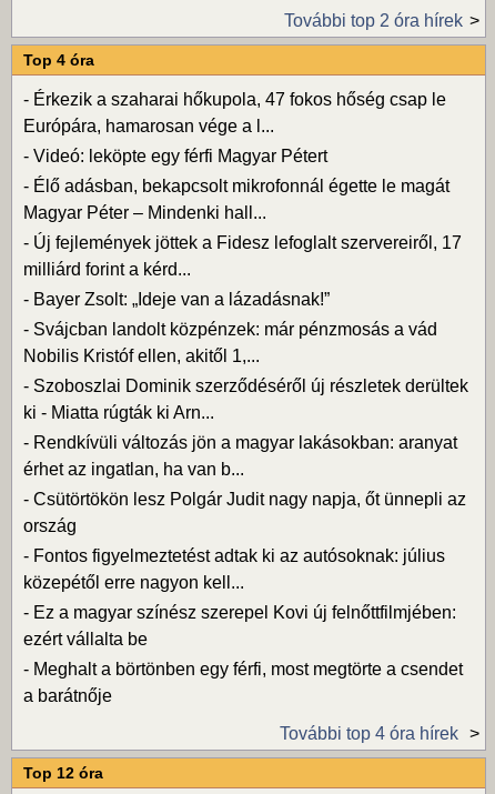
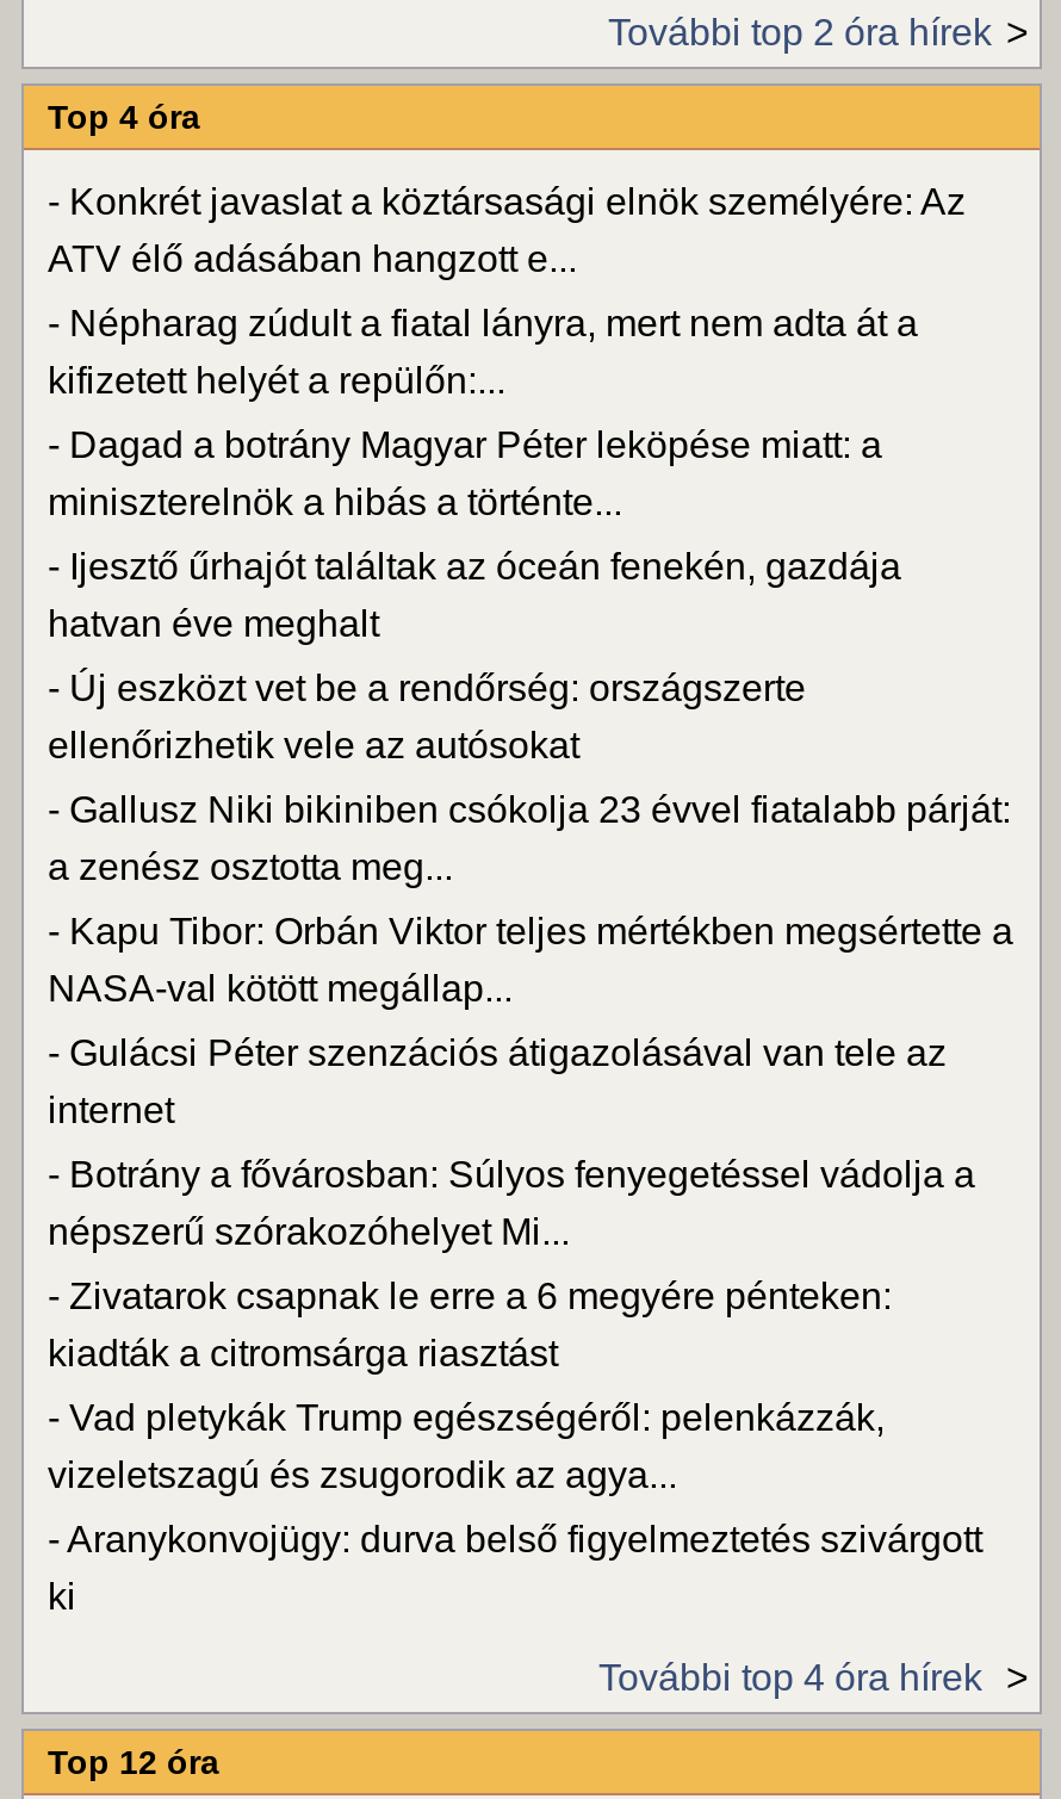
[23,90,446,135] - Érkezik a szaharai hőkupola, 47 fokos hőség csap le | Európára, hamarosan vége a l... -> [48,181,966,279] - Konkrét javaslat a köztársasági elnök személyére: Az | ATV élő adásában hangzott e...
[23,147,327,165] - Videó: leköpte egy férfi Magyar Pétert -> [48,303,918,401] - Népharag zúdult a fiatal lányra, mert nem adta át a | kifizetett helyét a repülőn:...
[23,177,449,222] - Élő adásban, bekapcsolt mikrofonnál égette le magát | Magyar Péter – Mindenki hall... -> [48,424,882,522] - Dagad a botrány Magyar Péter leköpése miatt: a | miniszterelnök a hibás a történte...
[23,233,462,279] - Új fejlemények jöttek a Fidesz lefoglalt szervereiről, 17 | milliárd forint a kérd... -> [48,546,901,644] - Ijesztő űrhajót találtak az óceán fenekén, gazdája | hatvan éve meghalt
[23,290,330,309] - Bayer Zsolt: „Ideje van a lázadásnak!” -> [48,668,806,765] - Új eszközt vet be a rendőrség: országszerte | ellenőrizhetik vele az autósokat
[23,320,437,365] - Svájcban landolt közpénzek: már pénzmosás a vád | Nobilis Kristóf ellen, akitől 1,... -> [48,789,1011,887] - Gallusz Niki bikiniben csókolja 23 évvel fiatalabb párját: | a zenész osztotta meg...
[23,376,468,422] - Szoboszlai Dominik szerződéséről új részletek derültek | ki - Miatta rúgták ki Arn... -> [48,911,1013,1009] - Kapu Tibor: Orbán Viktor teljes mértékben megsértette a | NASA-val kötött megállap...
[23,433,457,479] - Rendkívüli változás jön a magyar lakásokban: aranyat | érhet az ingatlan, ha van b... -> [48,1032,947,1130] - Gulácsi Péter szenzációs átigazolásával van tele az | internet
[23,490,466,535] - Csütörtökön lesz Polgár Judit nagy napja, őt ünnepli az | ország -> [48,1154,975,1252] - Botrány a fővárosban: Súlyos fenyegetéssel vádolja a | népszerű szórakozóhelyet Mi...
[23,546,445,592] - Fontos figyelmeztetést adtak ki az autósoknak: július | közepétől erre nagyon kell... -> [48,1276,892,1373] - Zivatarok csapnak le erre a 6 megyére pénteken: | kiadták a citromsárga riasztást
[23,603,456,649] - Ez a magyar színész szerepel Kovi új felnőttfilmjében: | ezért vállalta be -> [48,1397,885,1495] - Vad pletykák Trump egészségéről: pelenkázzák, | vizeletszagú és zsugorodik az agya...
[23,660,463,705] - Meghalt a börtönben egy férfi, most megtörte a csendet | a barátnője -> [48,1519,982,1617] - Aranykonvojügy: durva belső figyelmeztetés szivárgott | ki

